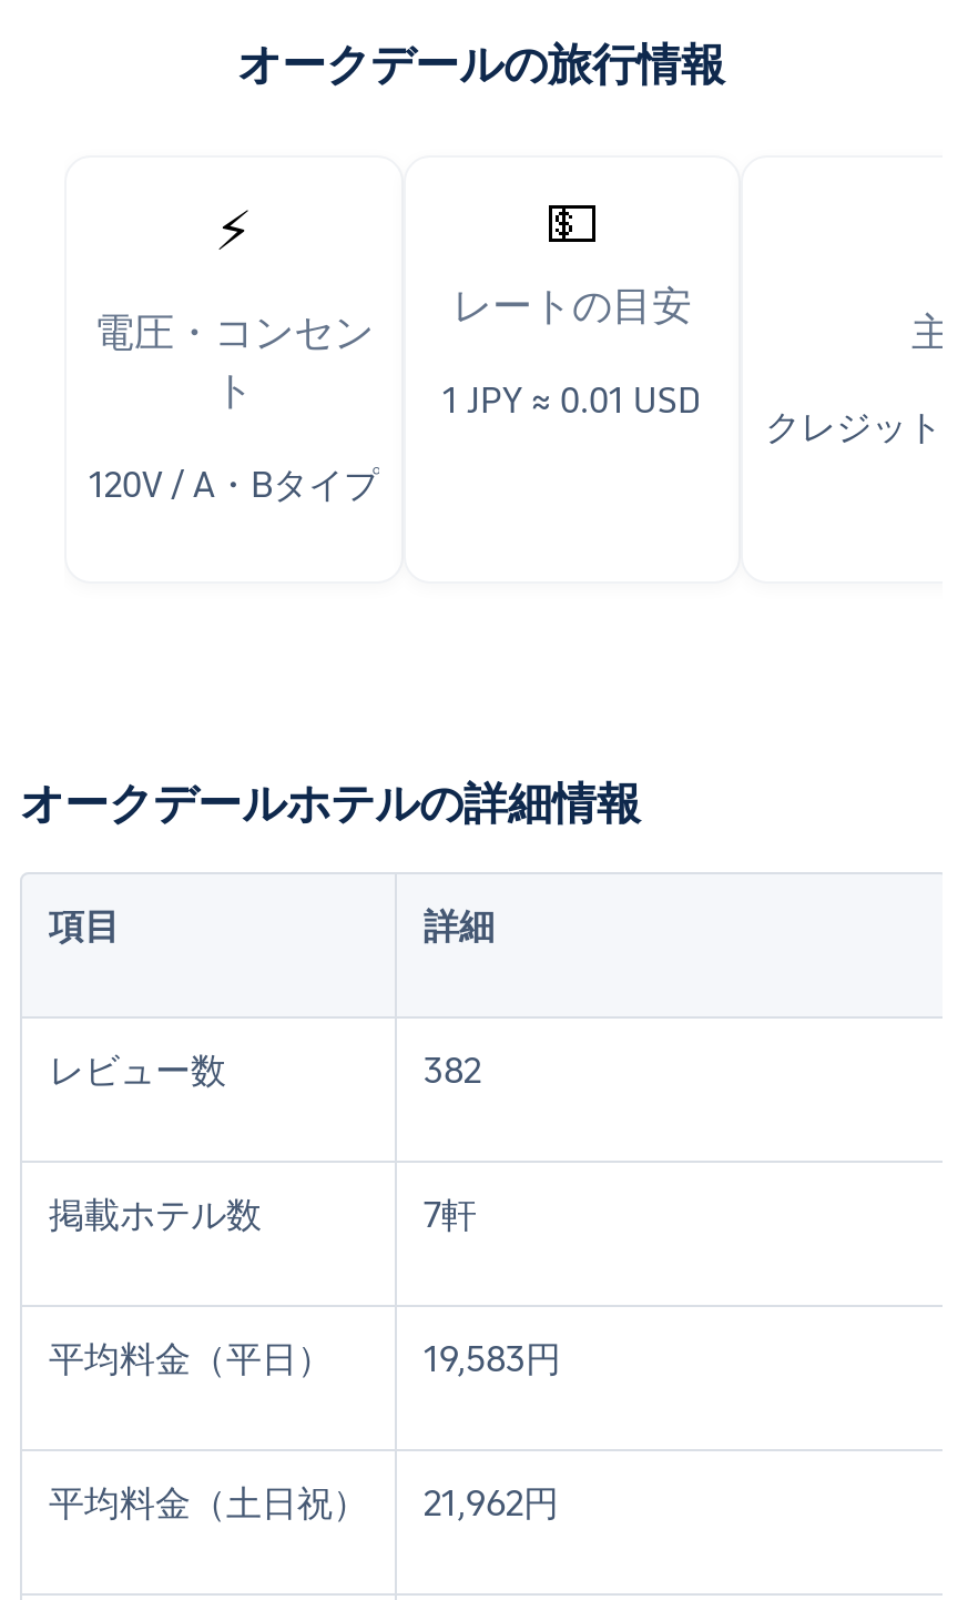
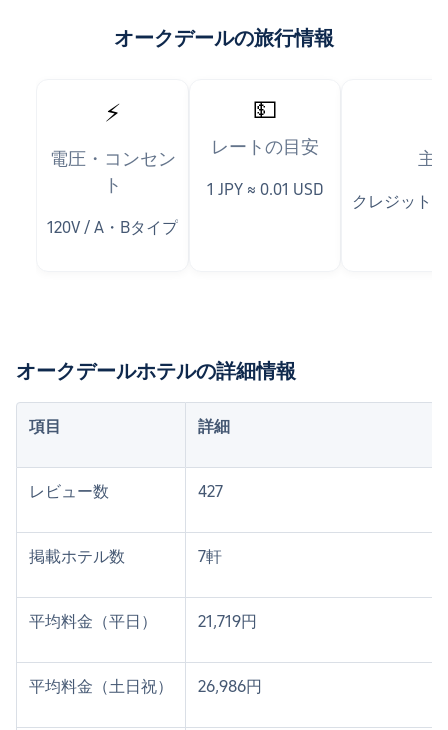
[424,1050,481,1092] 382 -> [198,482,223,501] 427
[424,1338,561,1380] 19,583円 -> [198,612,257,631] 21,719円
[49,1482,559,1525] 平均料金（土日祝） 21,962円 -> [29,677,262,696] 平均料金（土日祝） 26,986円

